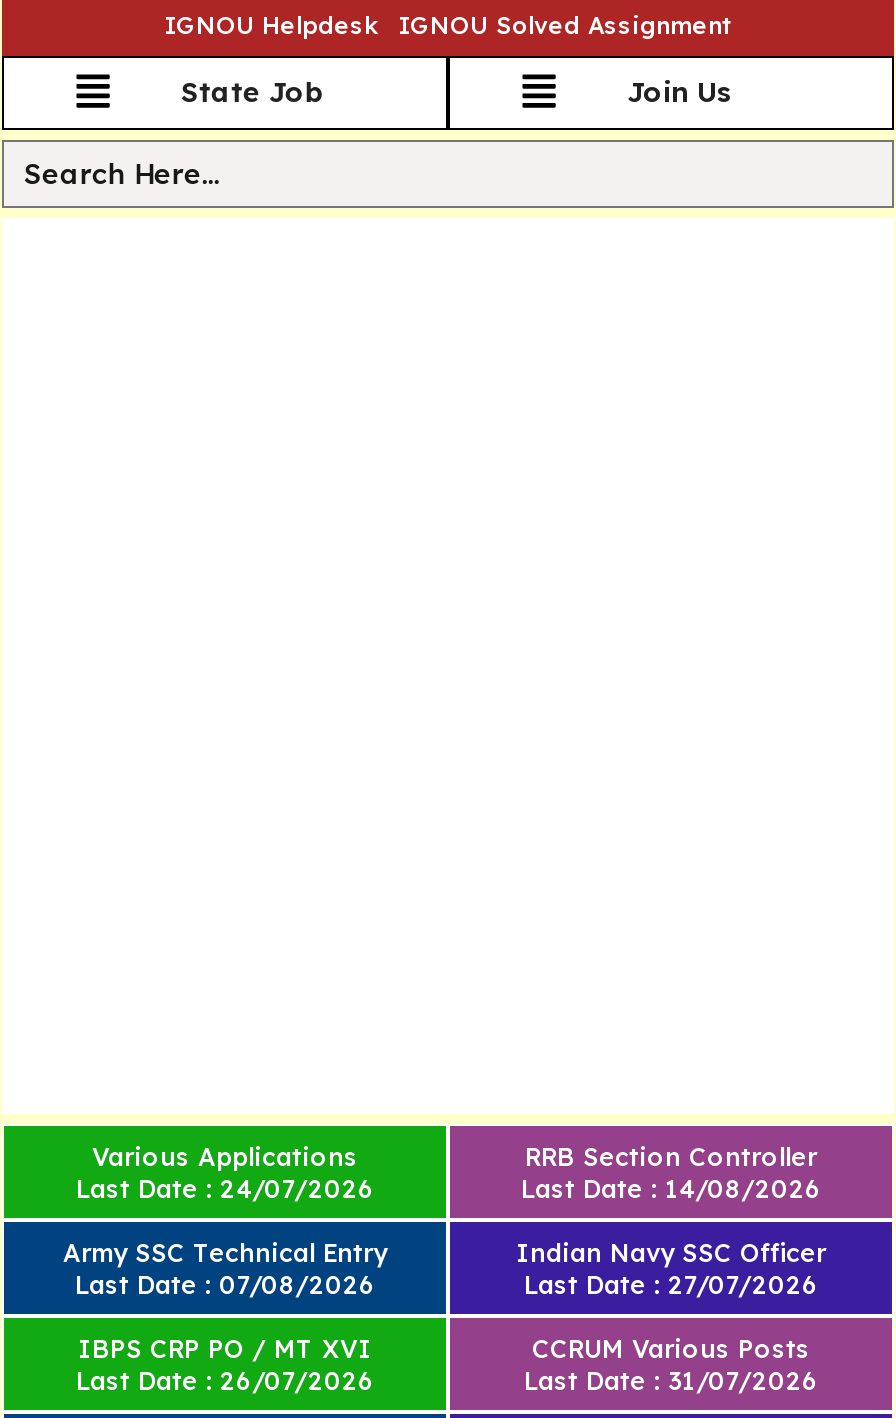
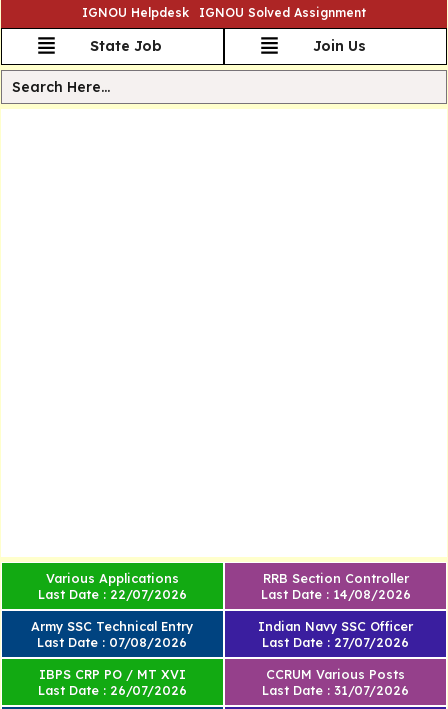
[76,1173,374,1205] Last Date : 24/07/2026 -> [38,586,187,602] Last Date : 22/07/2026

